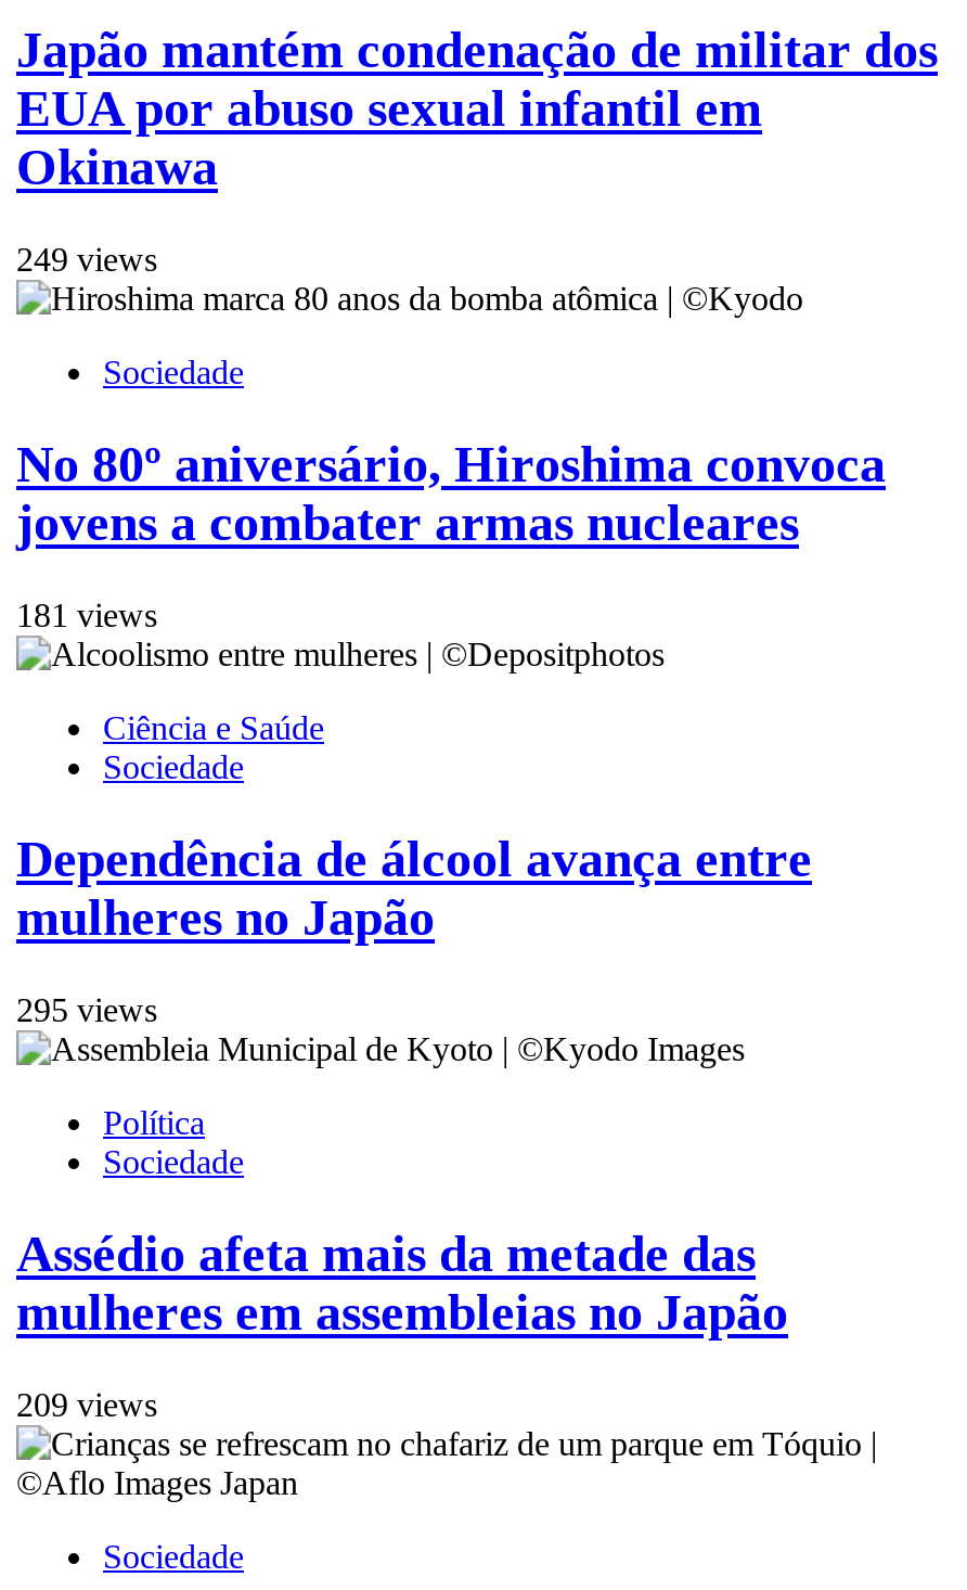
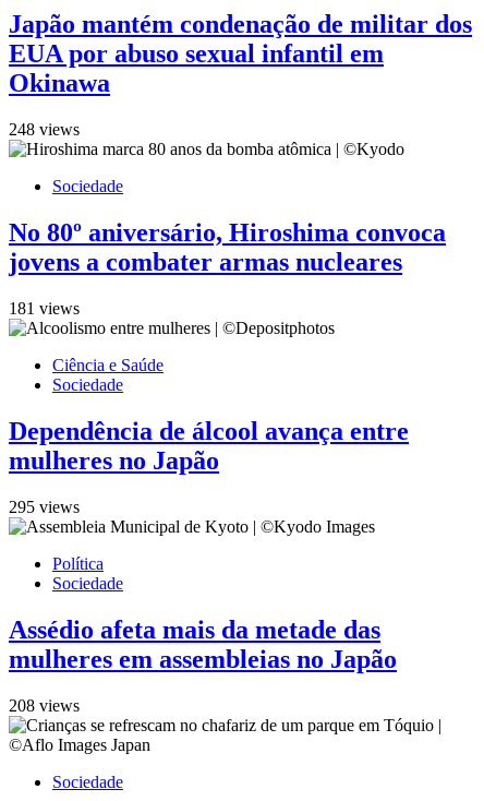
[16,241,157,278] 249 views -> [9,120,80,139] 248 views
[16,1385,157,1422] 209 views -> [9,696,80,714] 208 views

